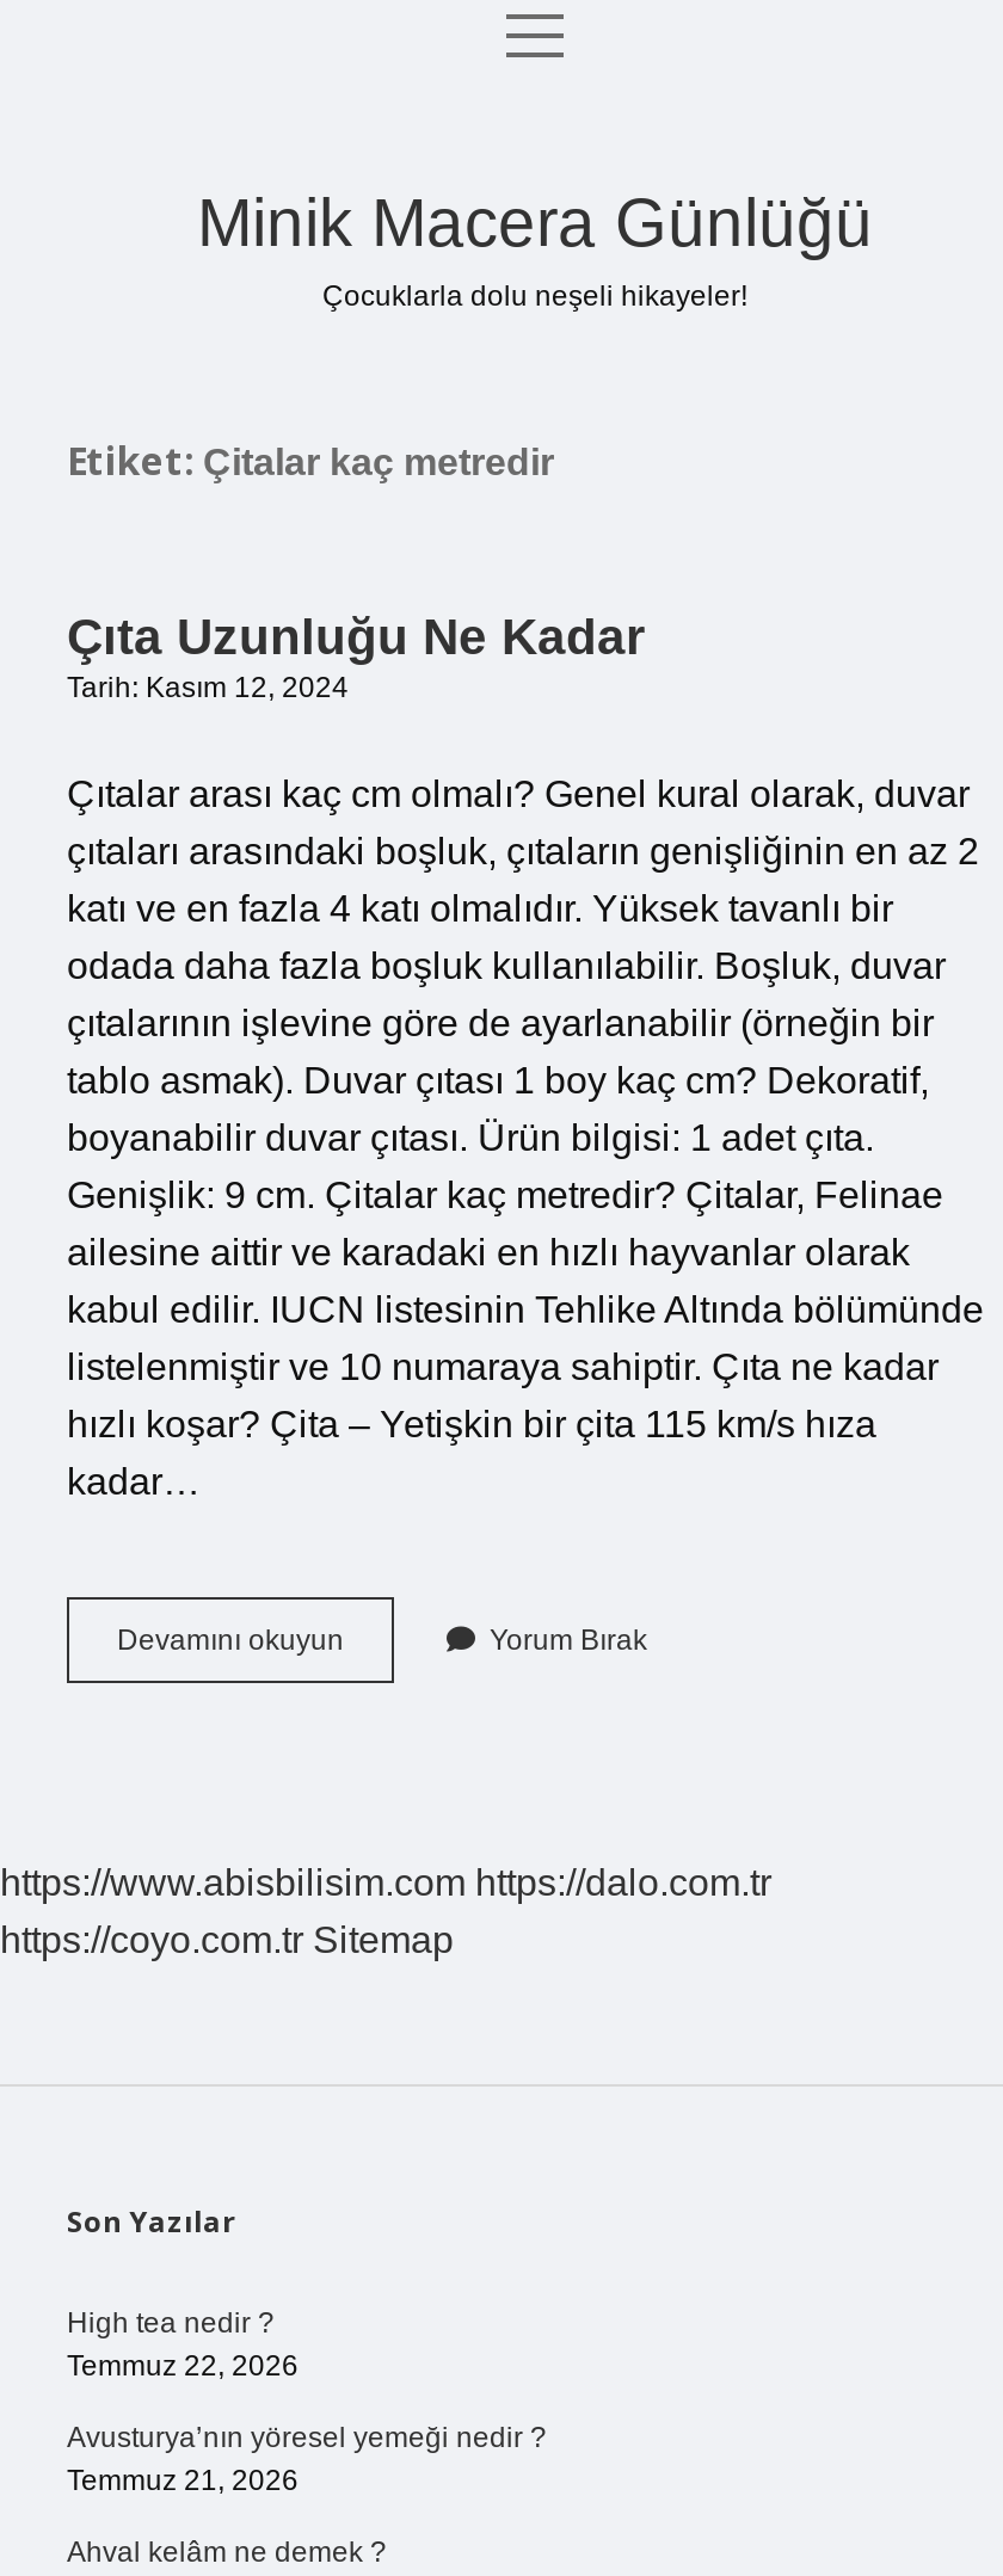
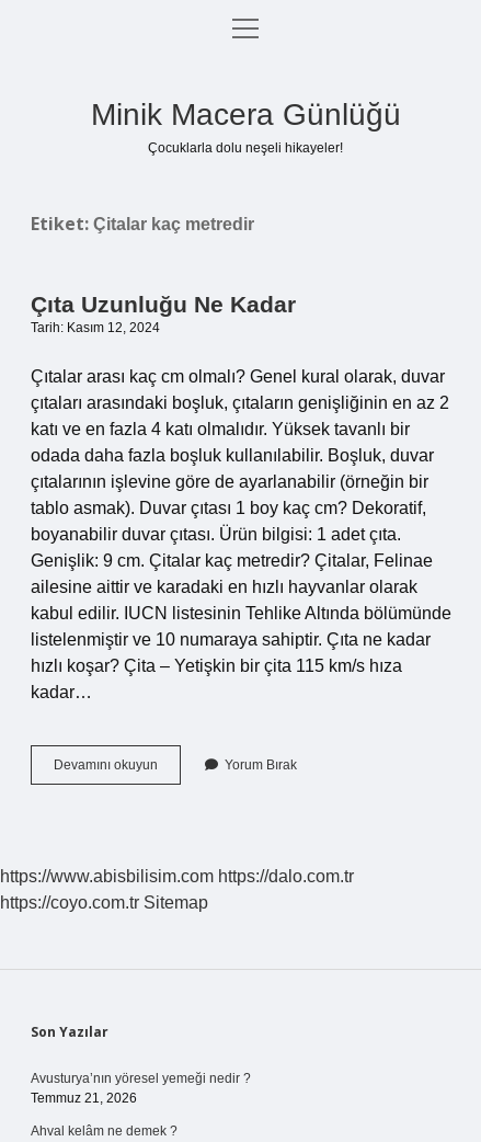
[67,2306,299,2383] High tea nedir ? | Temmuz 22, 2026 -> none

